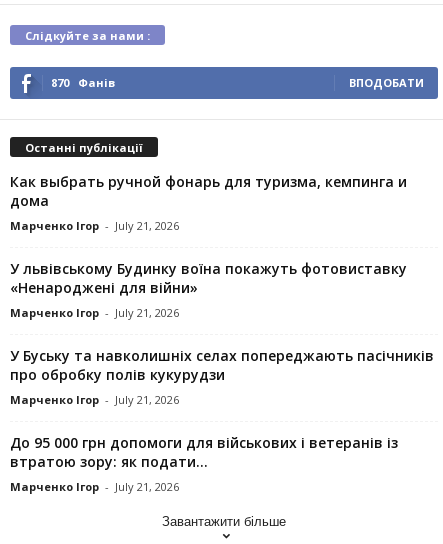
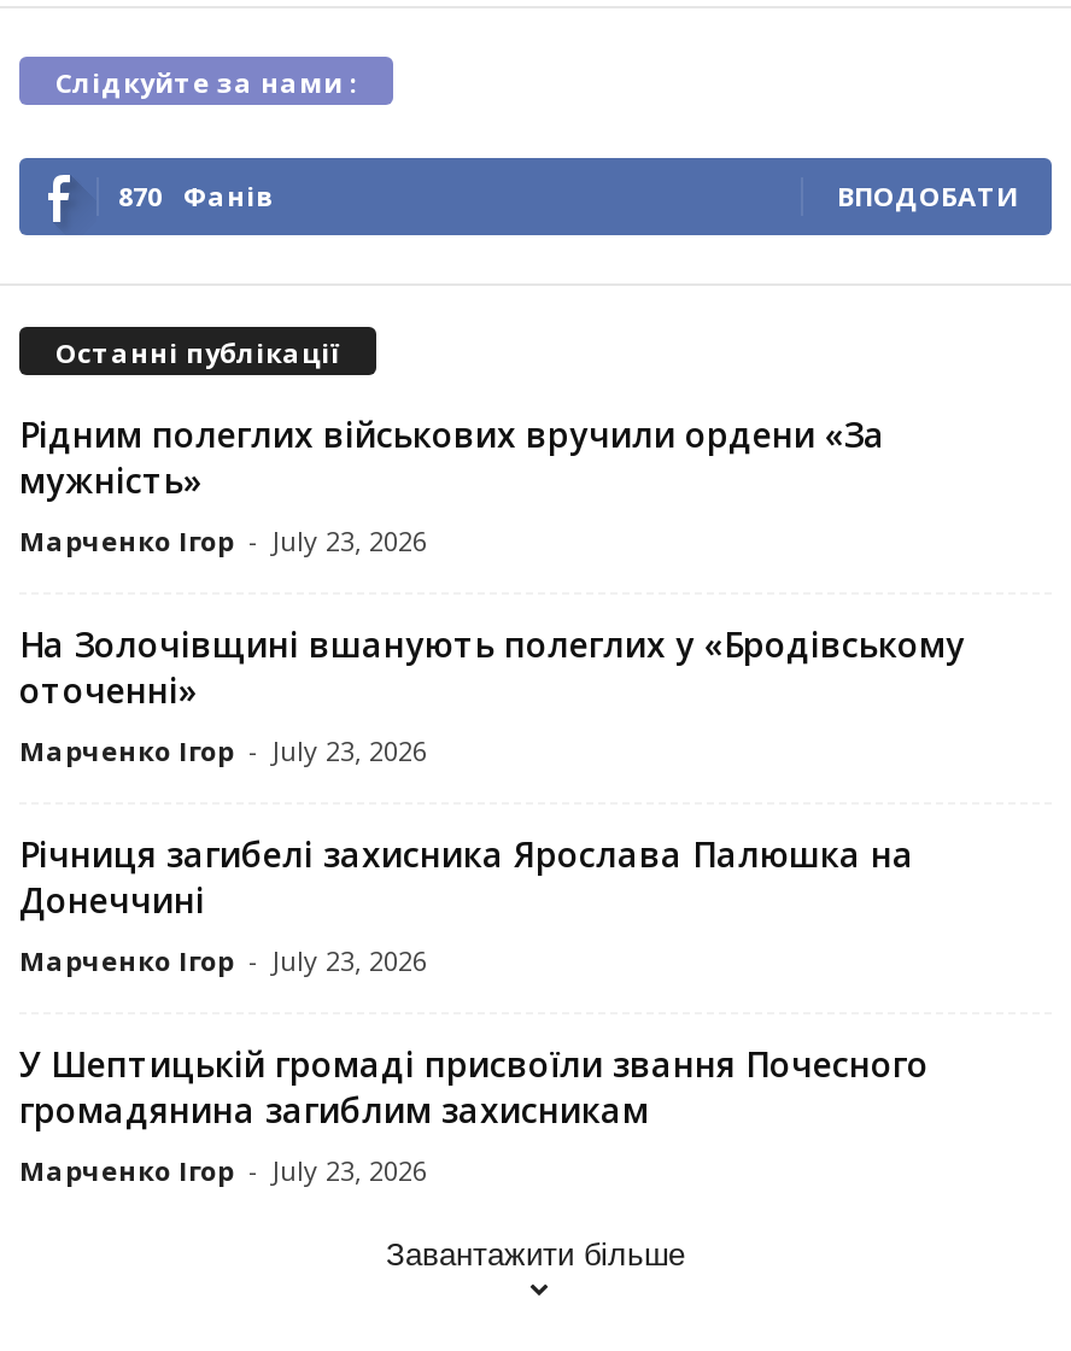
[10,171,407,232] Как выбрать ручной фонарь для туризма, кемпинга и | дома | Марченко Ігор - July 21, 2026 -> [19,410,885,557] Рідним полеглих військових вручили ордени «За | мужність» | Марченко Ігор - July 23, 2026
[10,258,407,319] У львівському Будинку воїна покажуть фотовиставку | «Ненароджені для війни» | Марченко Ігор - July 21, 2026 -> [19,620,965,767] На Золочівщині вшанують полеглих у «Бродівському | оточенні» | Марченко Ігор - July 23, 2026
[10,345,434,406] У Буську та навколишніх селах попереджають пасічників | про обробку полів кукурудзи | Марченко Ігор - July 21, 2026 -> [19,830,914,977] Річниця загибелі захисника Ярослава Палюшка на | Донеччині | Марченко Ігор - July 23, 2026
[10,432,398,493] До 95 000 грн допомоги для військових і ветеранів із | втратою зору: як подати... | Марченко Ігор - July 21, 2026 -> [19,1040,929,1187] У Шептицькій громаді присвоїли звання Почесного | громадянина загиблим захисникам | Марченко Ігор - July 23, 2026

